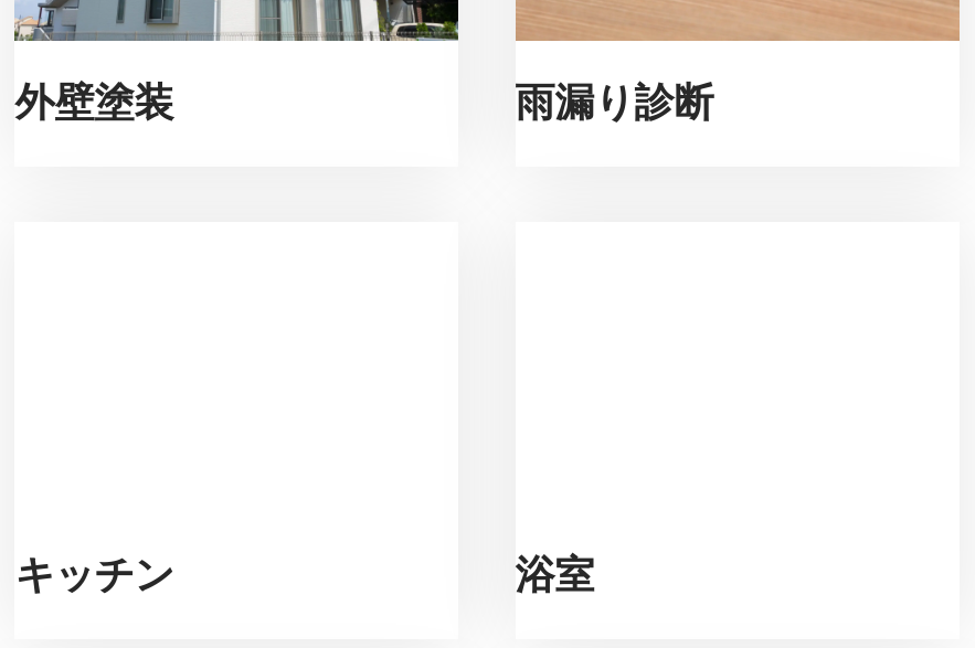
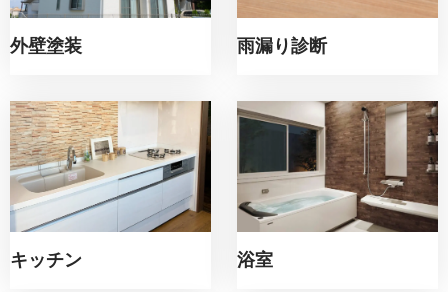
none -> [9,100,212,233] [image]
none -> [236,100,439,233] [image]

